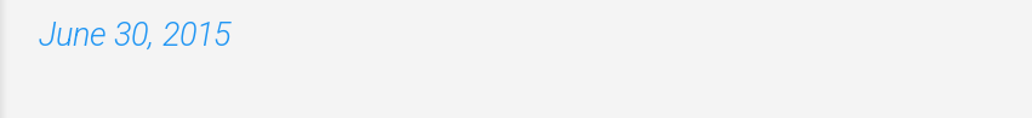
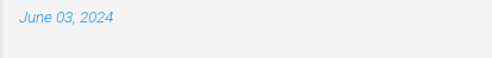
[39,15,230,54] June 30, 2015 -> [19,8,113,27] June 03, 2024

